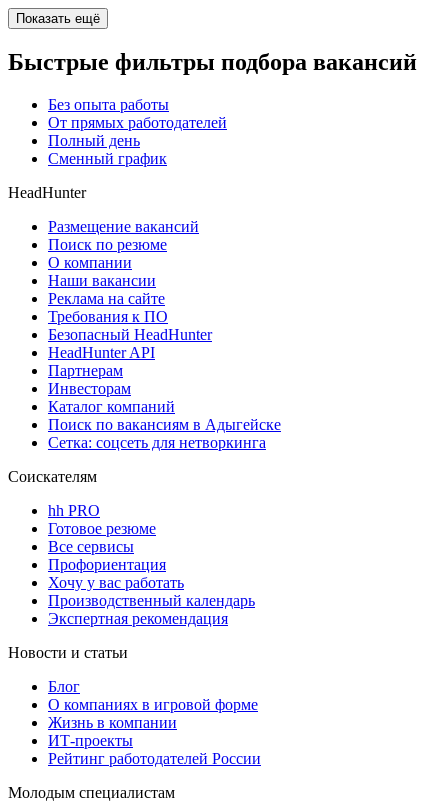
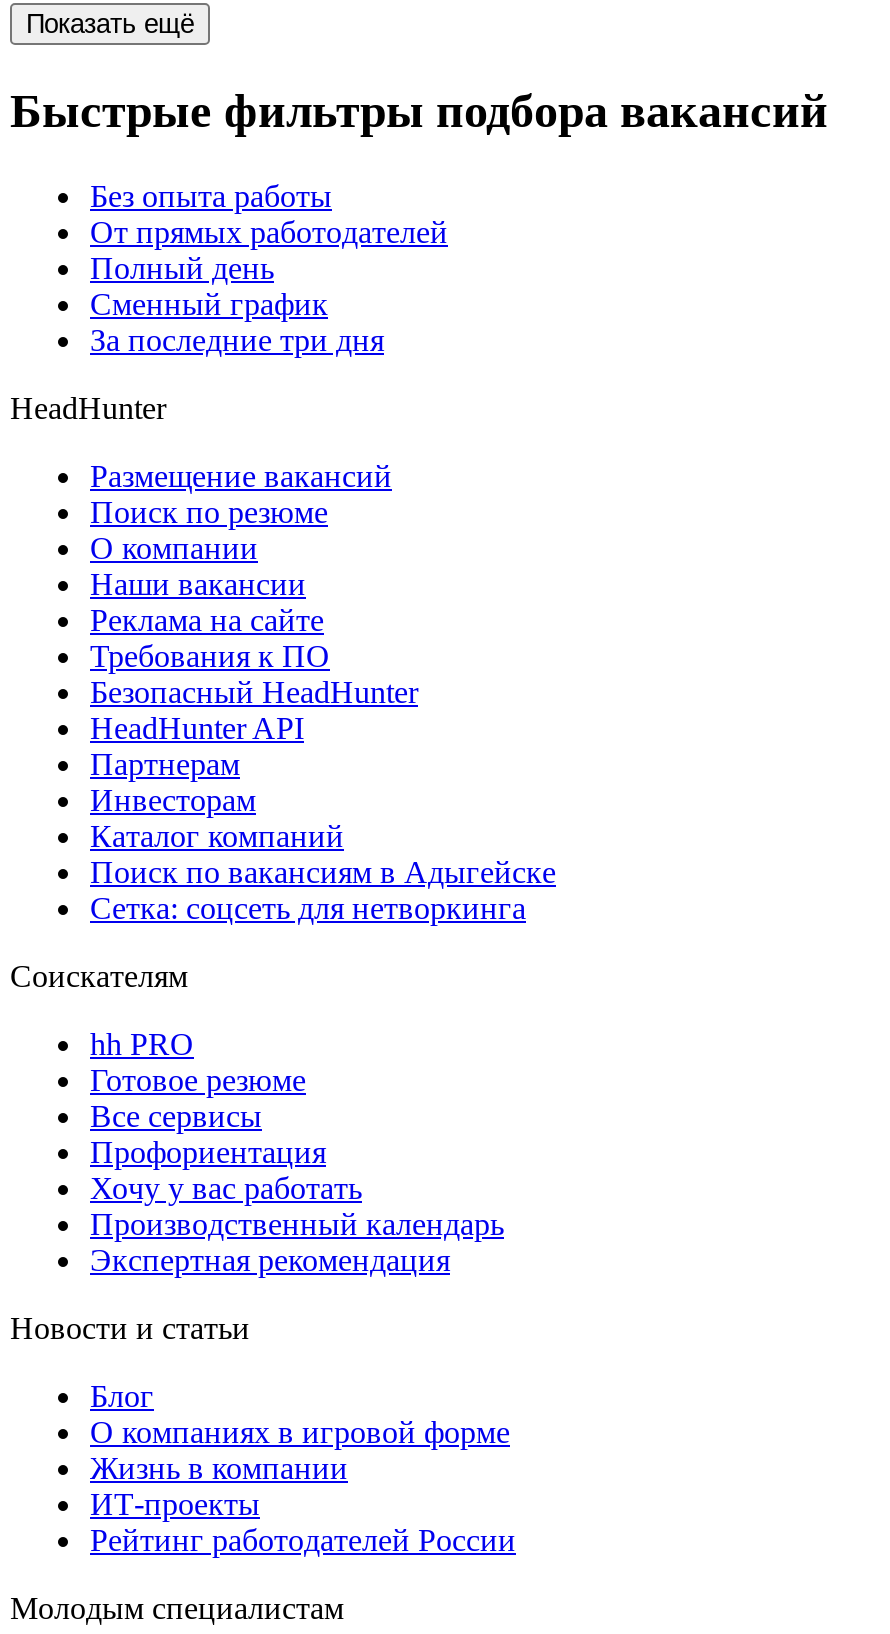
none -> [90,323,384,357] За последние три дня

